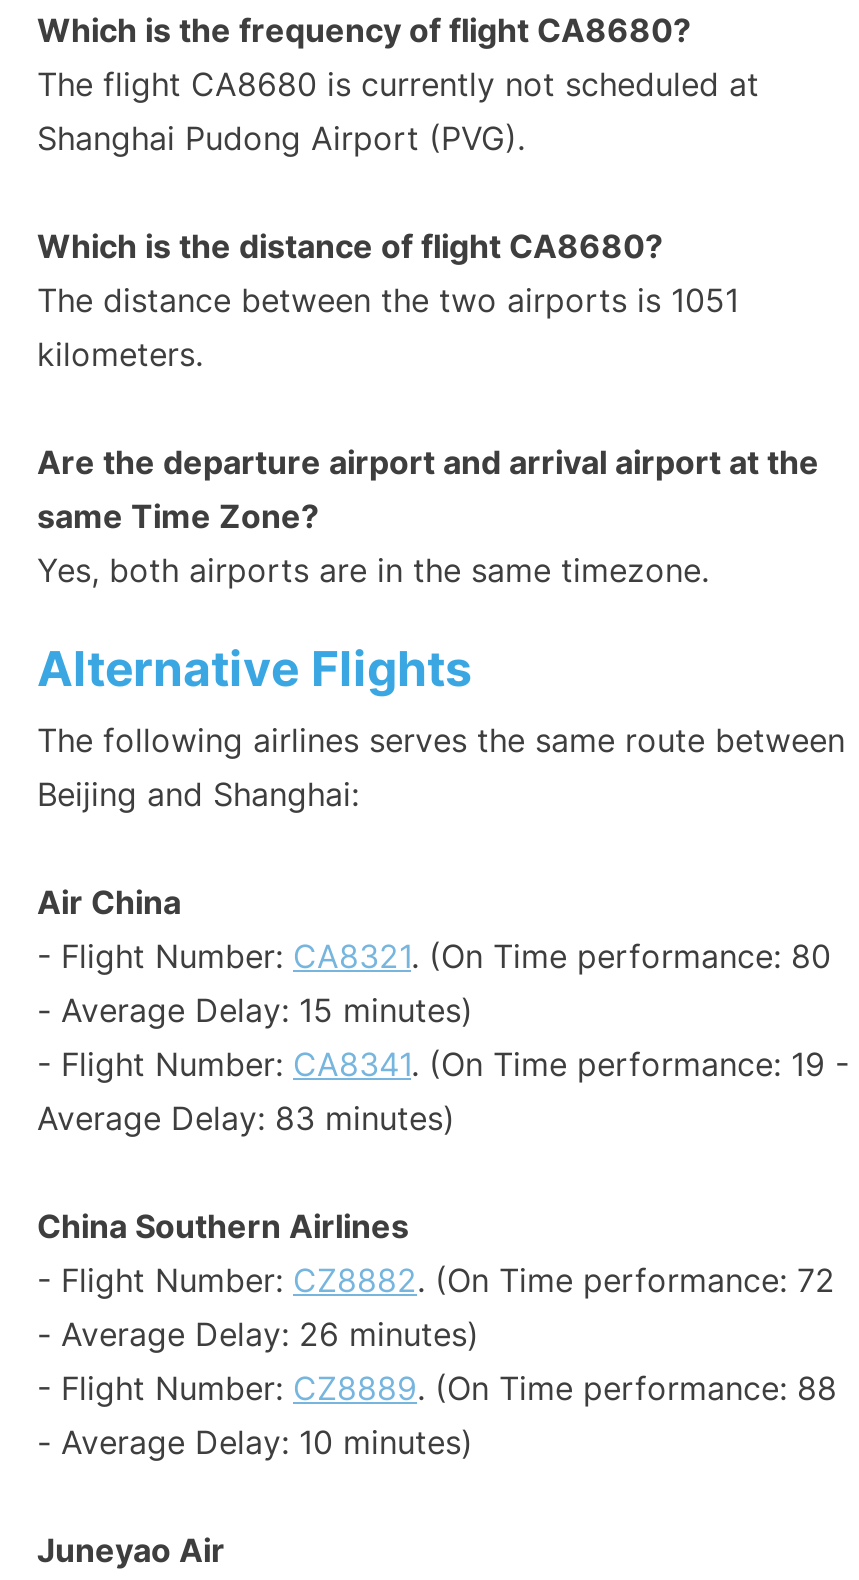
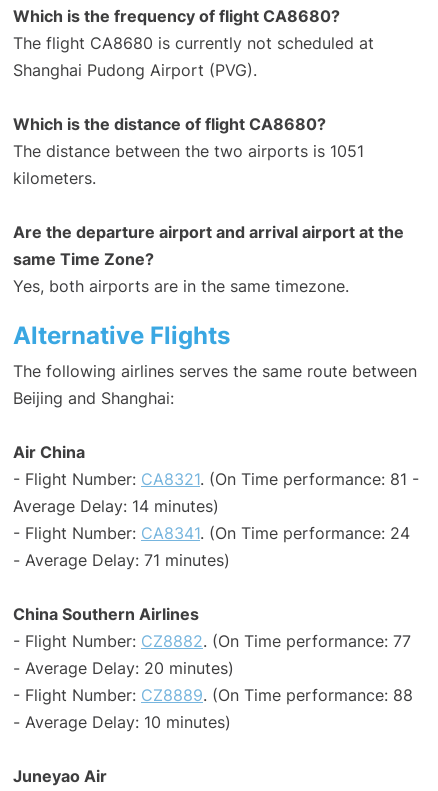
[37,937,849,1139] - Flight Number: CA8321. (On Time performance: 80 | - Average Delay: 15 minutes) | - Flight Number: CA8341. (On Time performance: 19 - | Average Delay: 83 minutes) -> [13,469,419,570] - Flight Number: CA8321. (On Time performance: 81 - | Average Delay: 14 minutes) | - Flight Number: CA8341. (On Time performance: 24 | - Average Delay: 71 minutes)
[37,1261,835,1301] - Flight Number: CZ8882. (On Time performance: 72 -> [13,631,411,651] - Flight Number: CZ8882. (On Time performance: 77
[37,1315,479,1355] - Average Delay: 26 minutes) -> [13,658,234,678] - Average Delay: 20 minutes)

